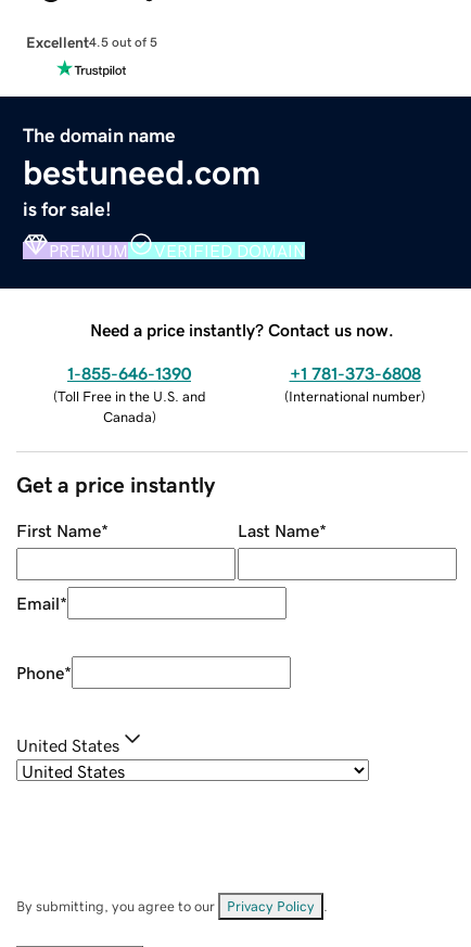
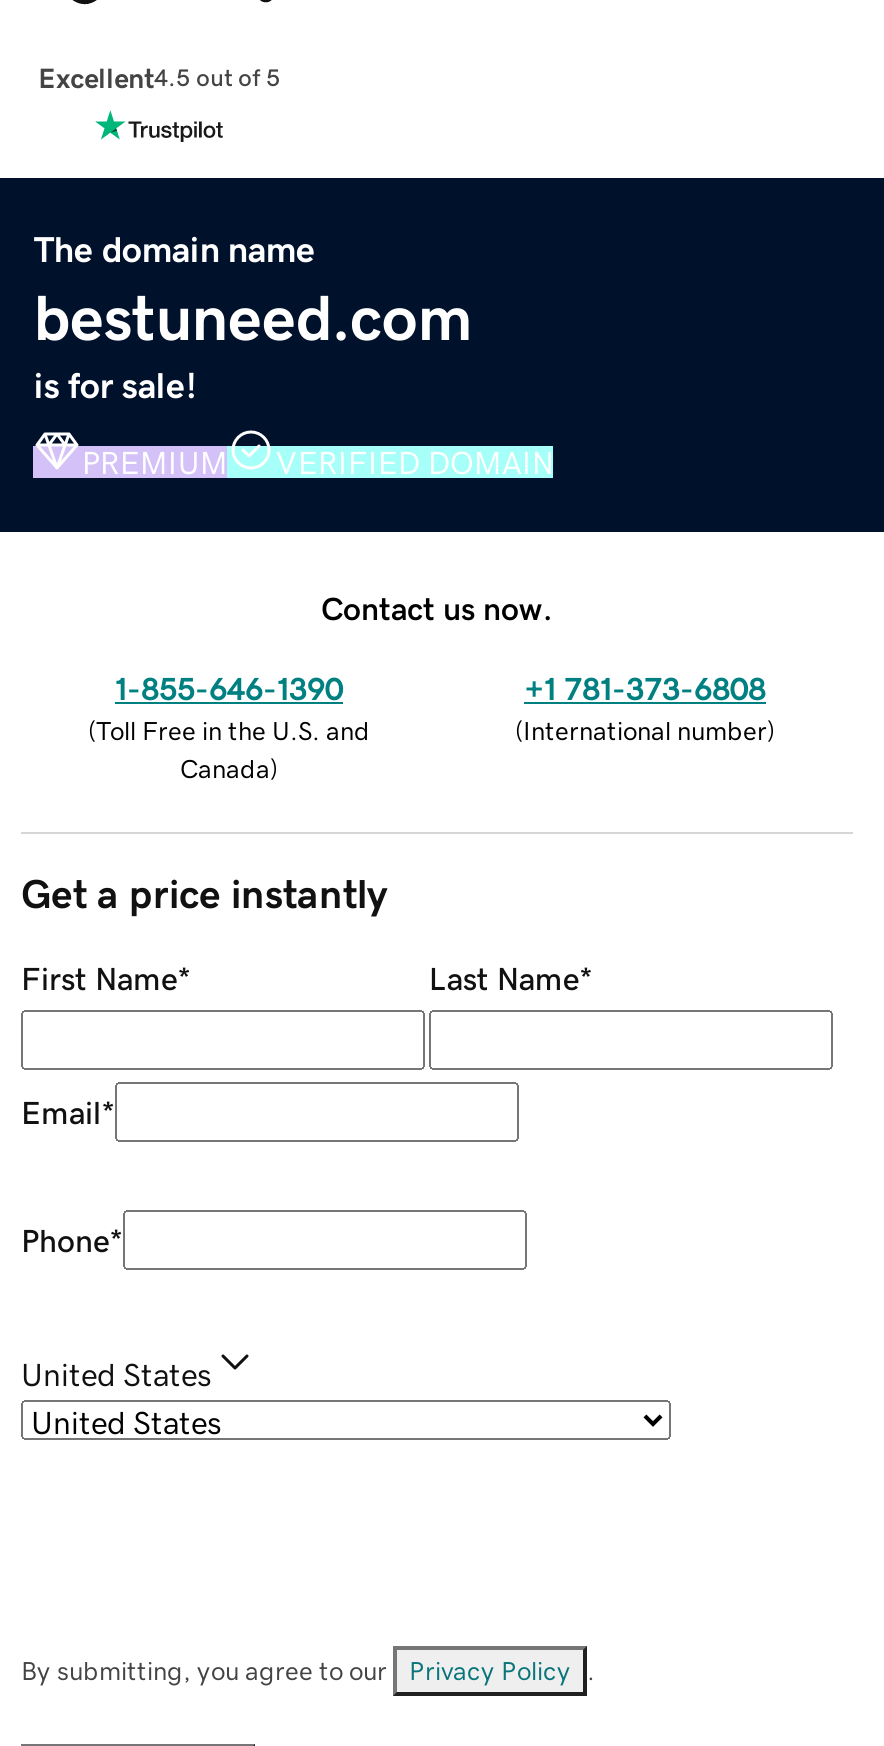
[90,321,394,338] Need a price instantly? Contact us now. -> [321,591,553,623] Contact us now.

